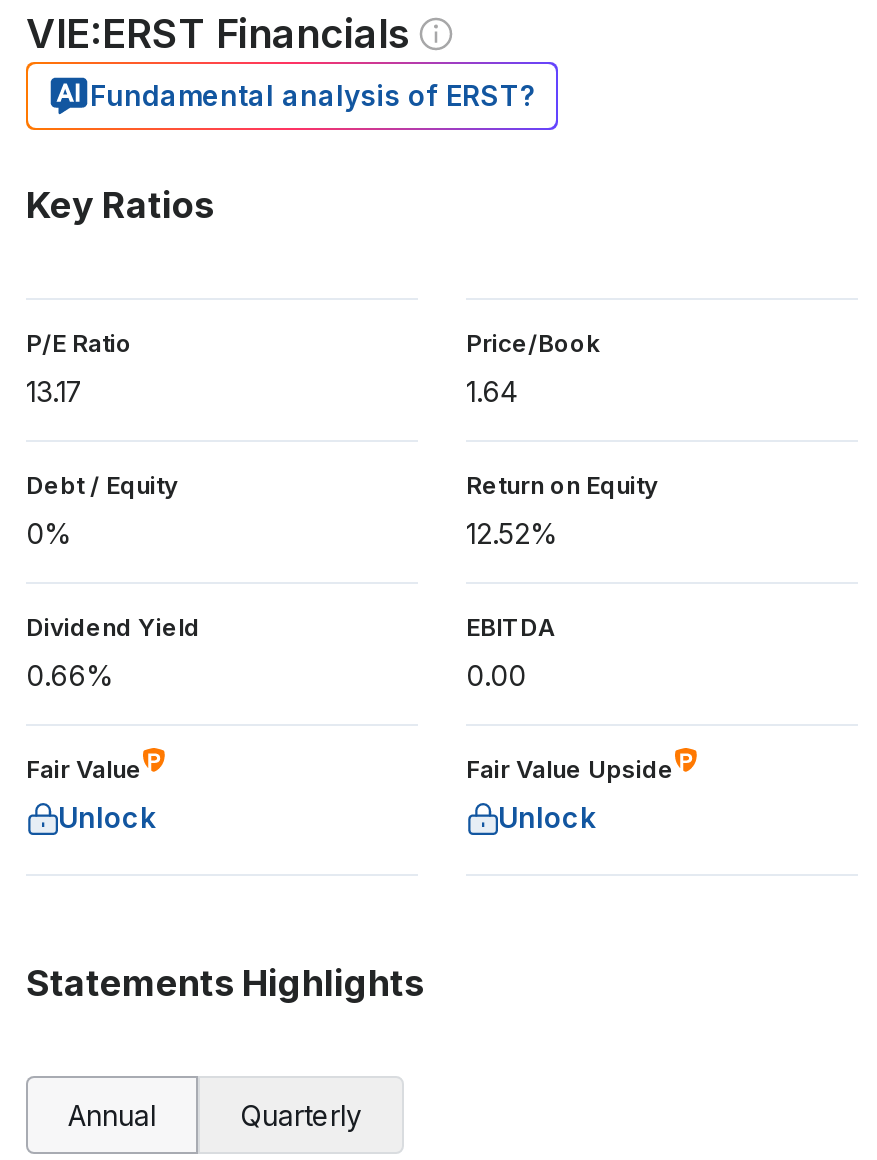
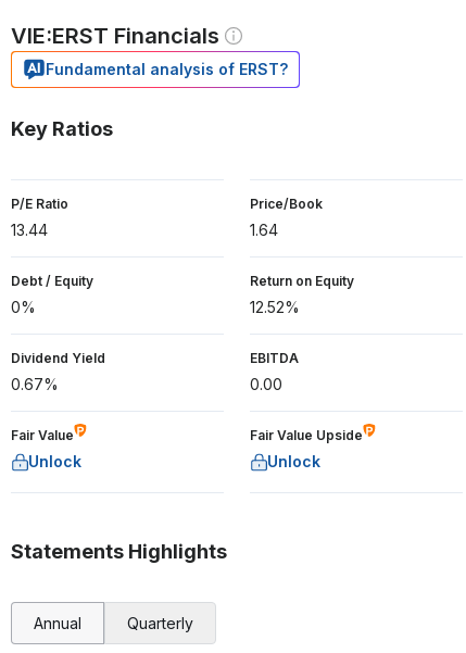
[26,374,84,408] 13.17 -> [11,220,48,239] 13.44
[26,658,114,692] 0.66% -> [11,375,59,393] 0.67%

